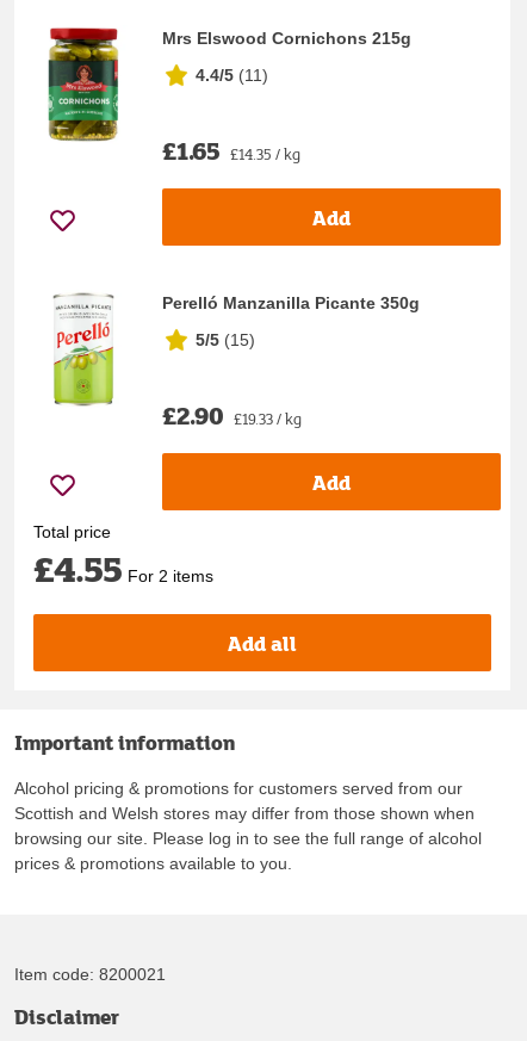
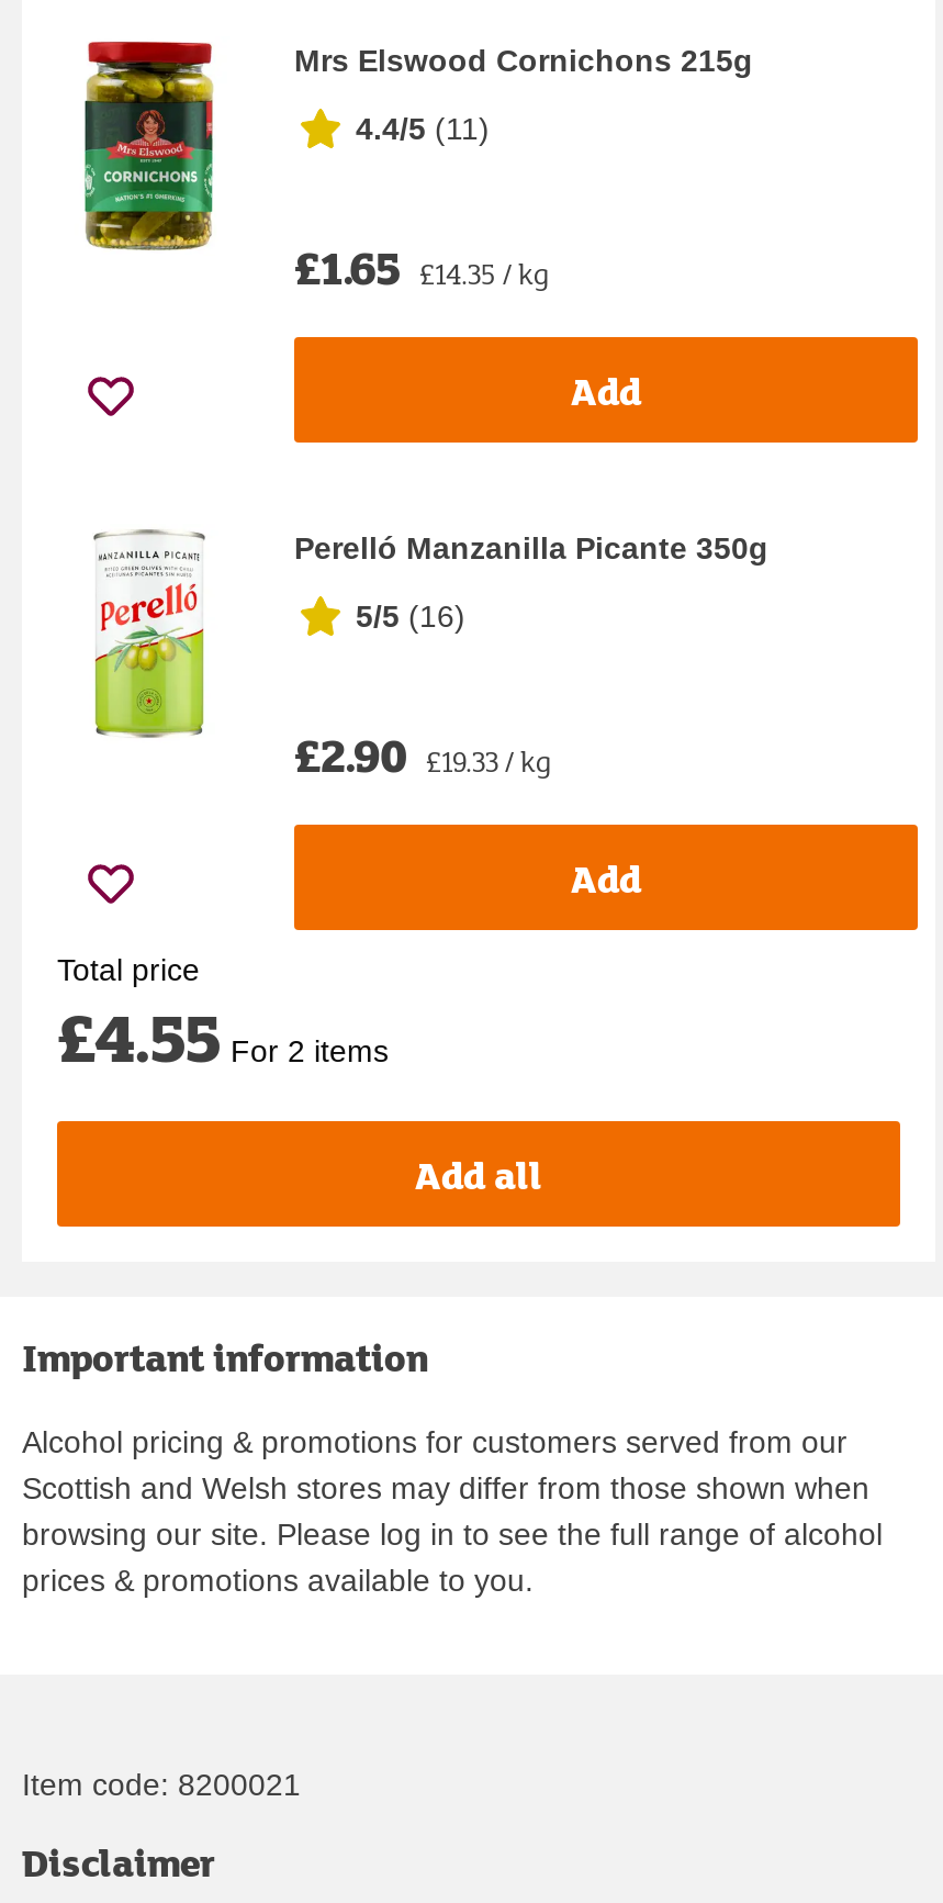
[196,330,255,349] 5/5 (15) -> [356,598,465,634] 5/5 (16)

